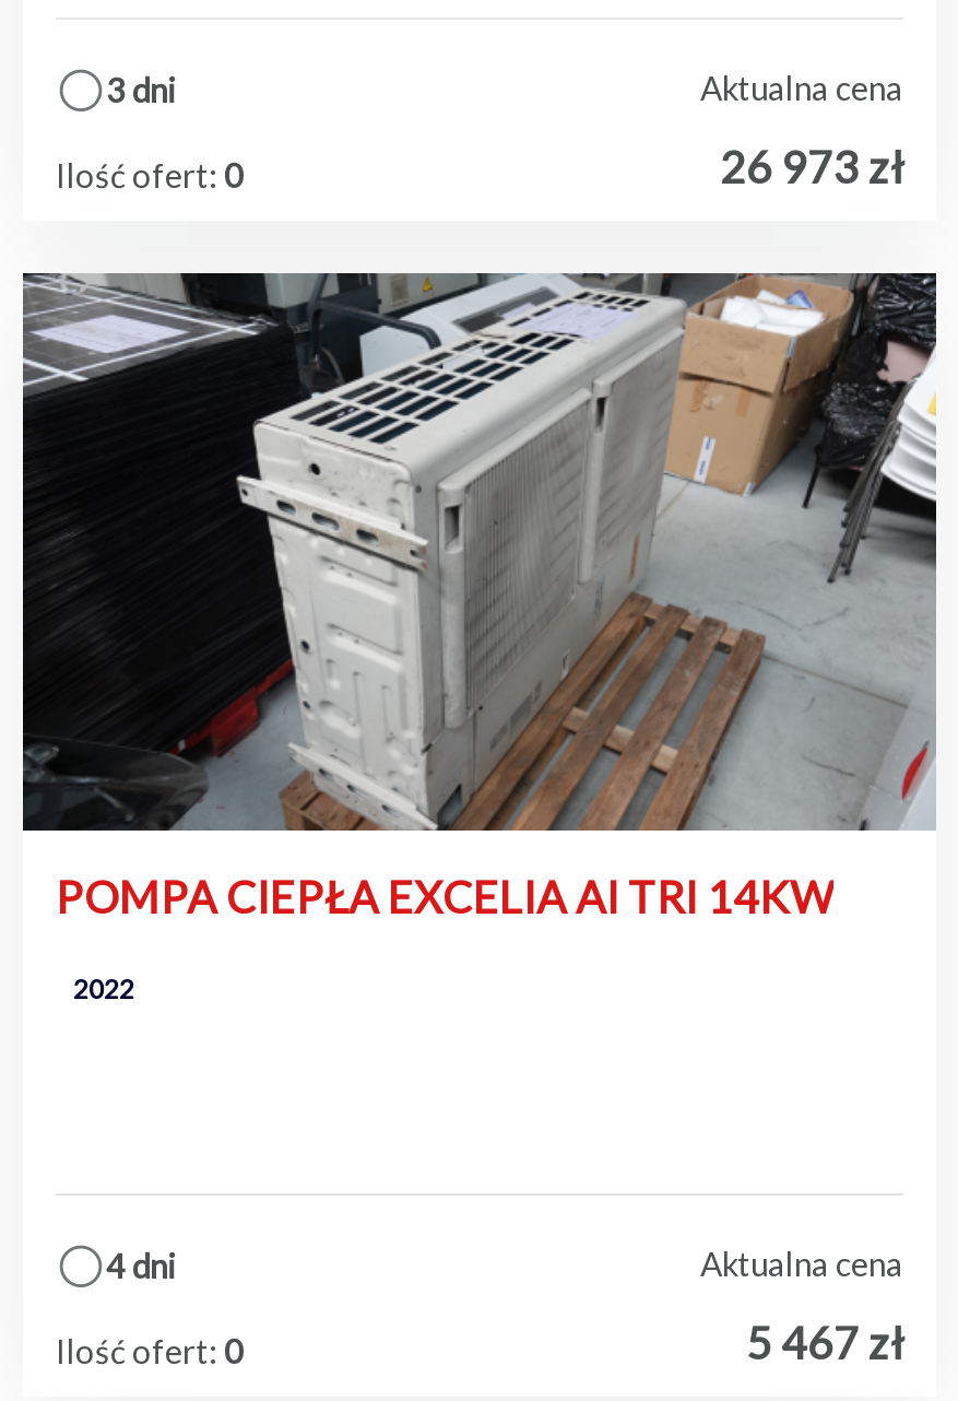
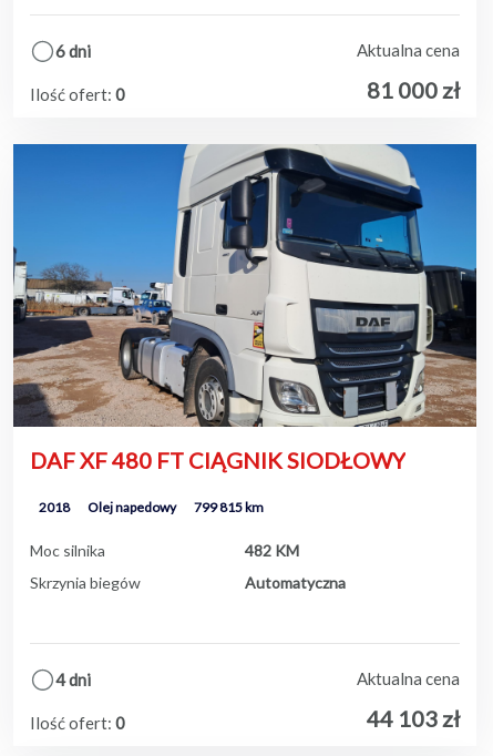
[106,70,176,109] 3 dni -> [55,41,91,61] 6 dni
[720,140,903,192] 26 973 zł -> [367,76,460,103] 81 000 zł
[21,271,938,1005] [image] | POMPA CIEPŁA EXCELIA AI TRI 14KW | 2022 -> [12,143,477,592] [image] | DAF XF 480 FT CIĄGNIK SIODŁOWY | 2018 | Olej napedowy | 799 815 km | Moc silnika | 482 KM | Skrzynia biegów | Automatyczna
[746,1316,903,1368] 5 467 zł -> [367,705,460,732] 44 103 zł

